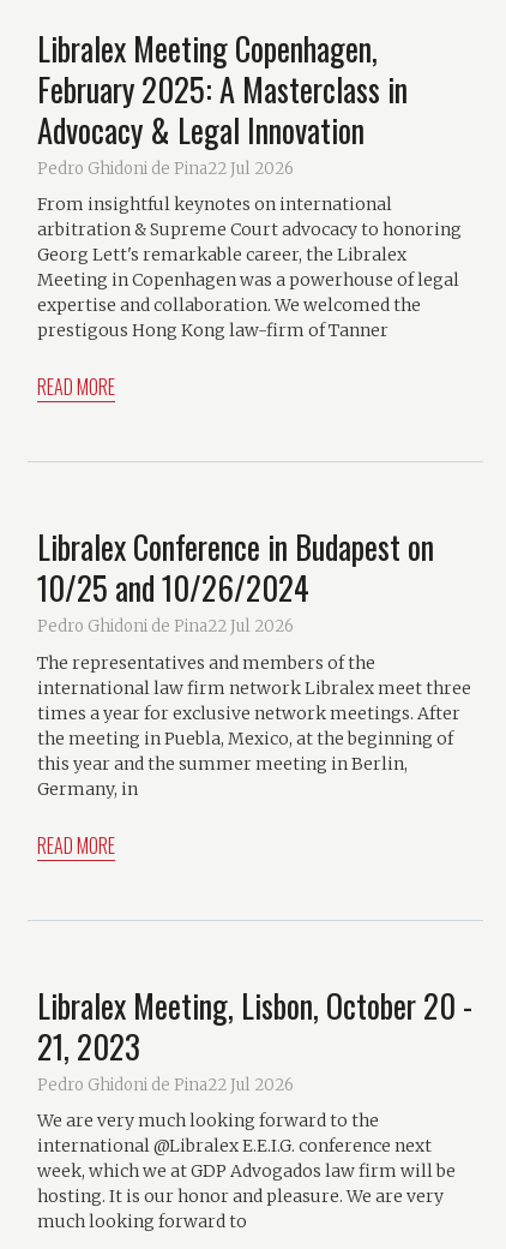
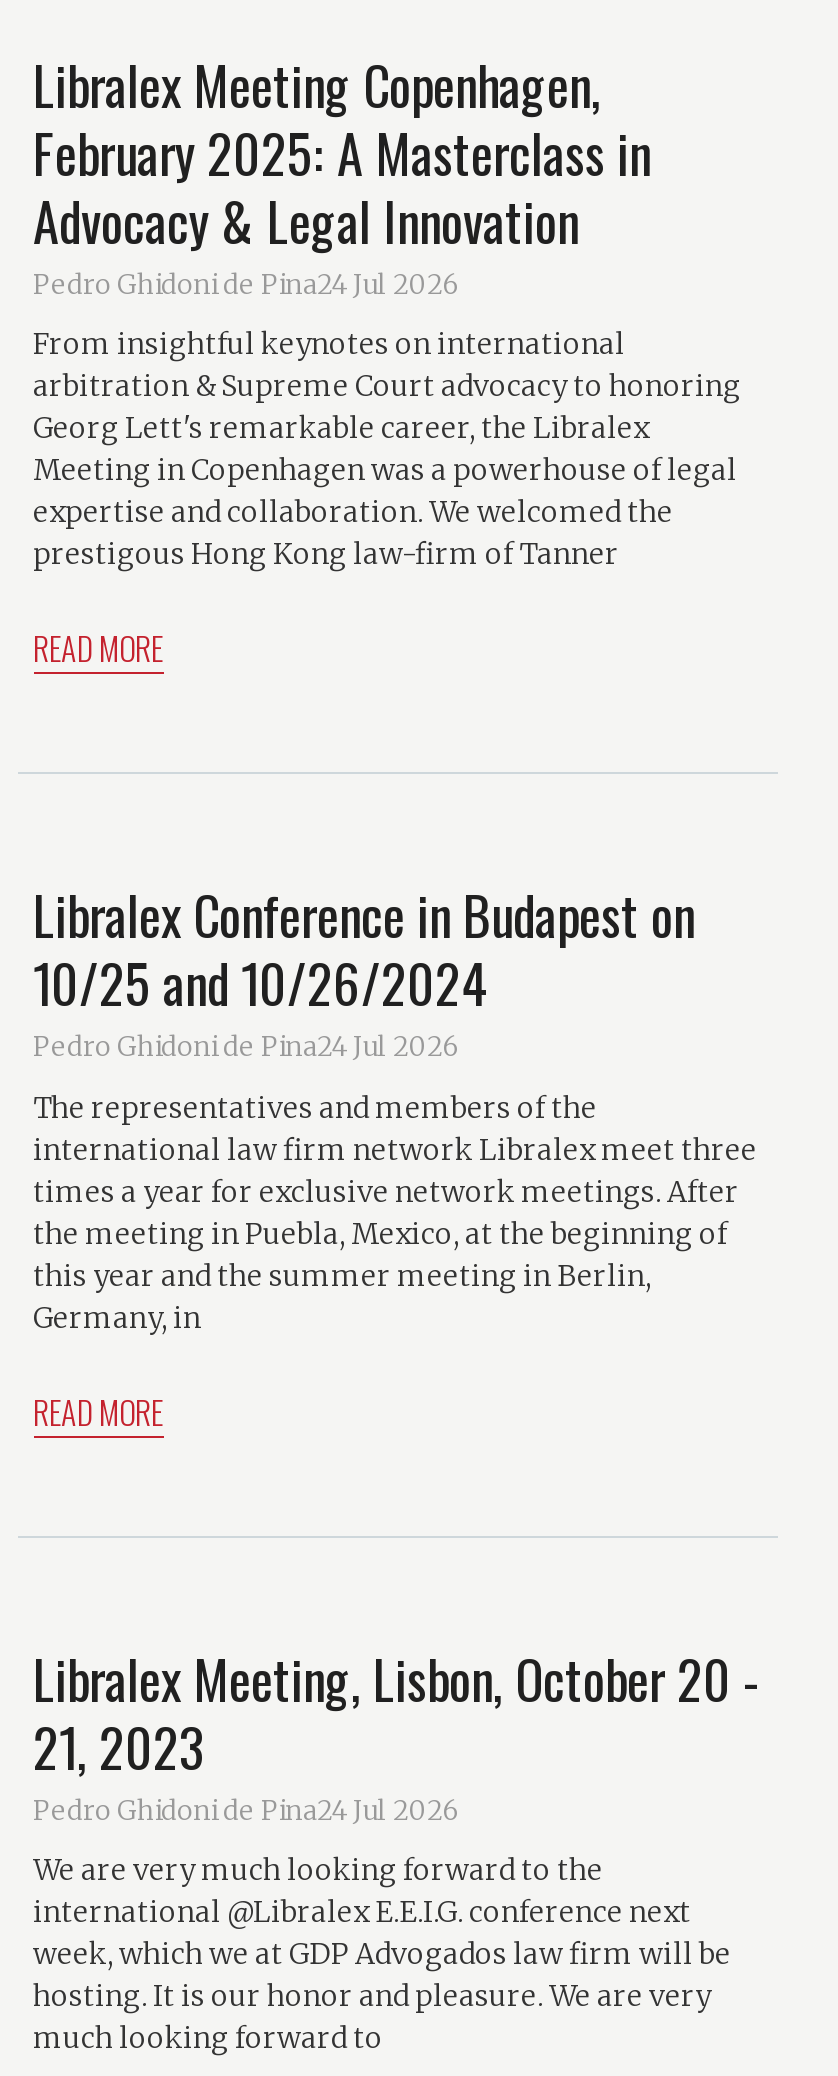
[37,158,293,178] Pedro Ghidoni de Pina22 Jul 2026 -> [33,267,459,301] Pedro Ghidoni de Pina24 Jul 2026
[37,616,293,637] Pedro Ghidoni de Pina22 Jul 2026 -> [33,1030,459,1064] Pedro Ghidoni de Pina24 Jul 2026
[37,1074,293,1095] Pedro Ghidoni de Pina22 Jul 2026 -> [33,1793,459,1827] Pedro Ghidoni de Pina24 Jul 2026

